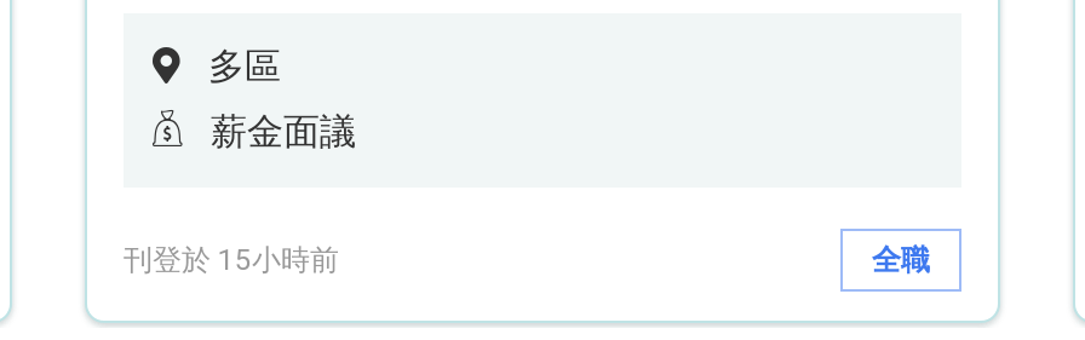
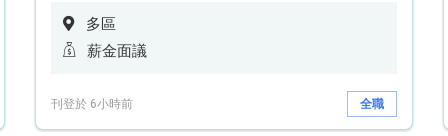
[124,242,339,276] 刊登於 15小時前 -> [51,96,133,110] 刊登於 6小時前

